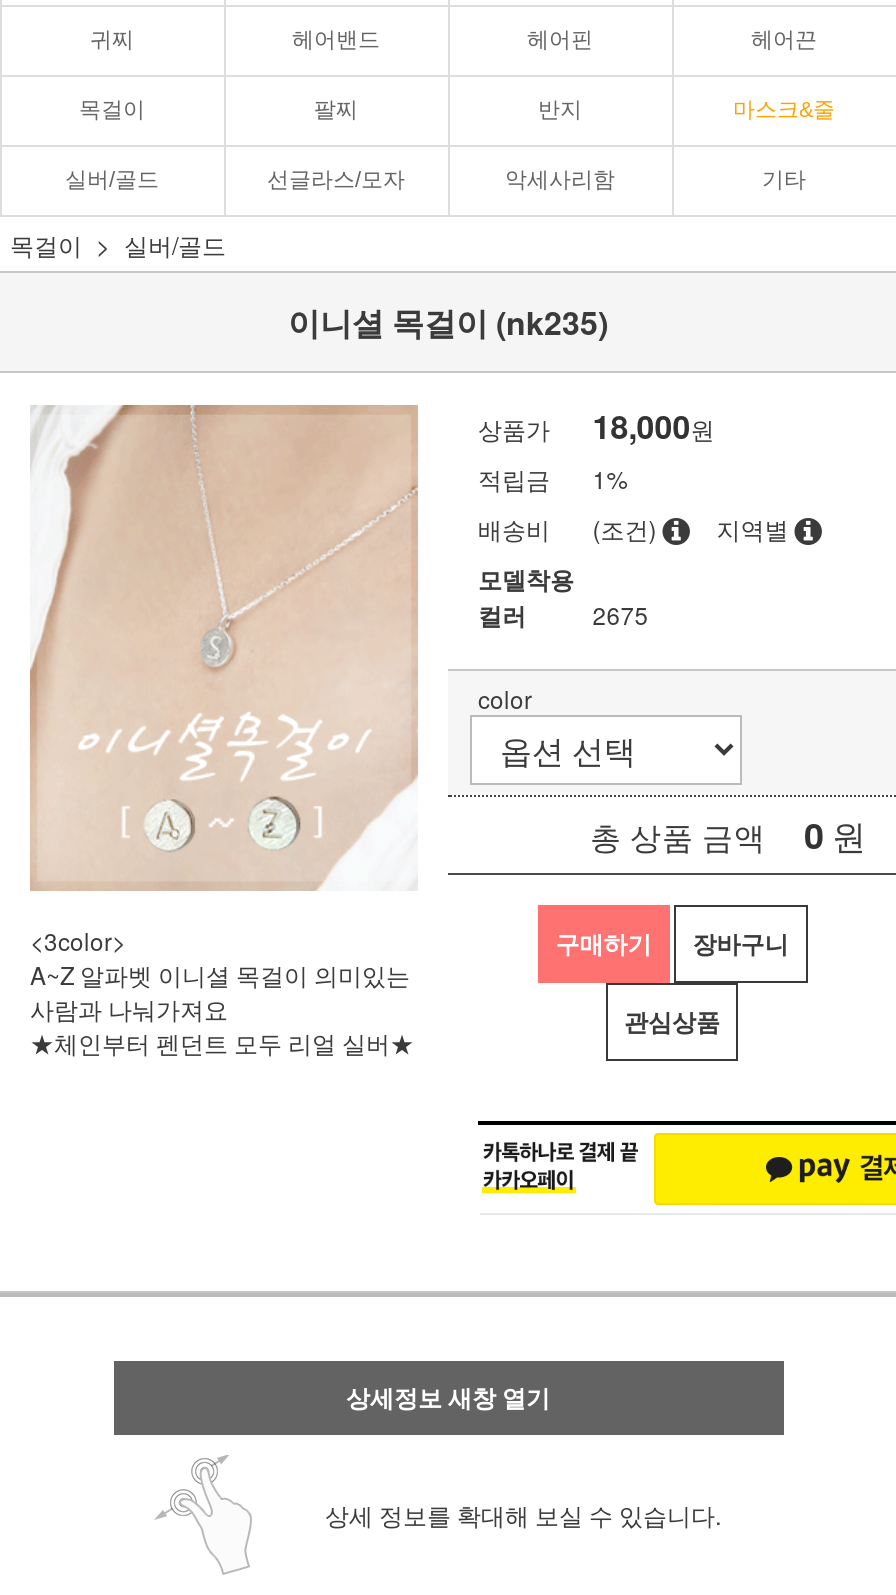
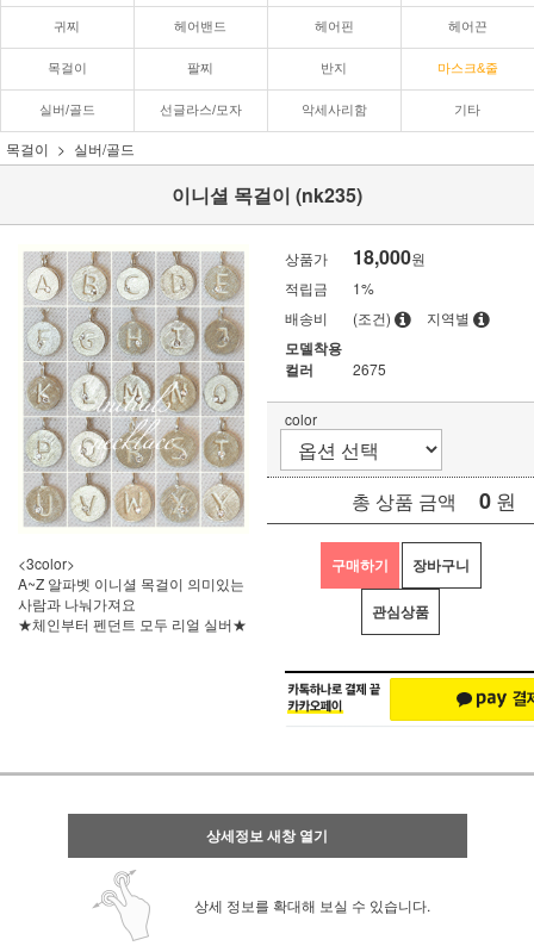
[28,403,420,893] [image] -> [18,244,249,534] [image]

